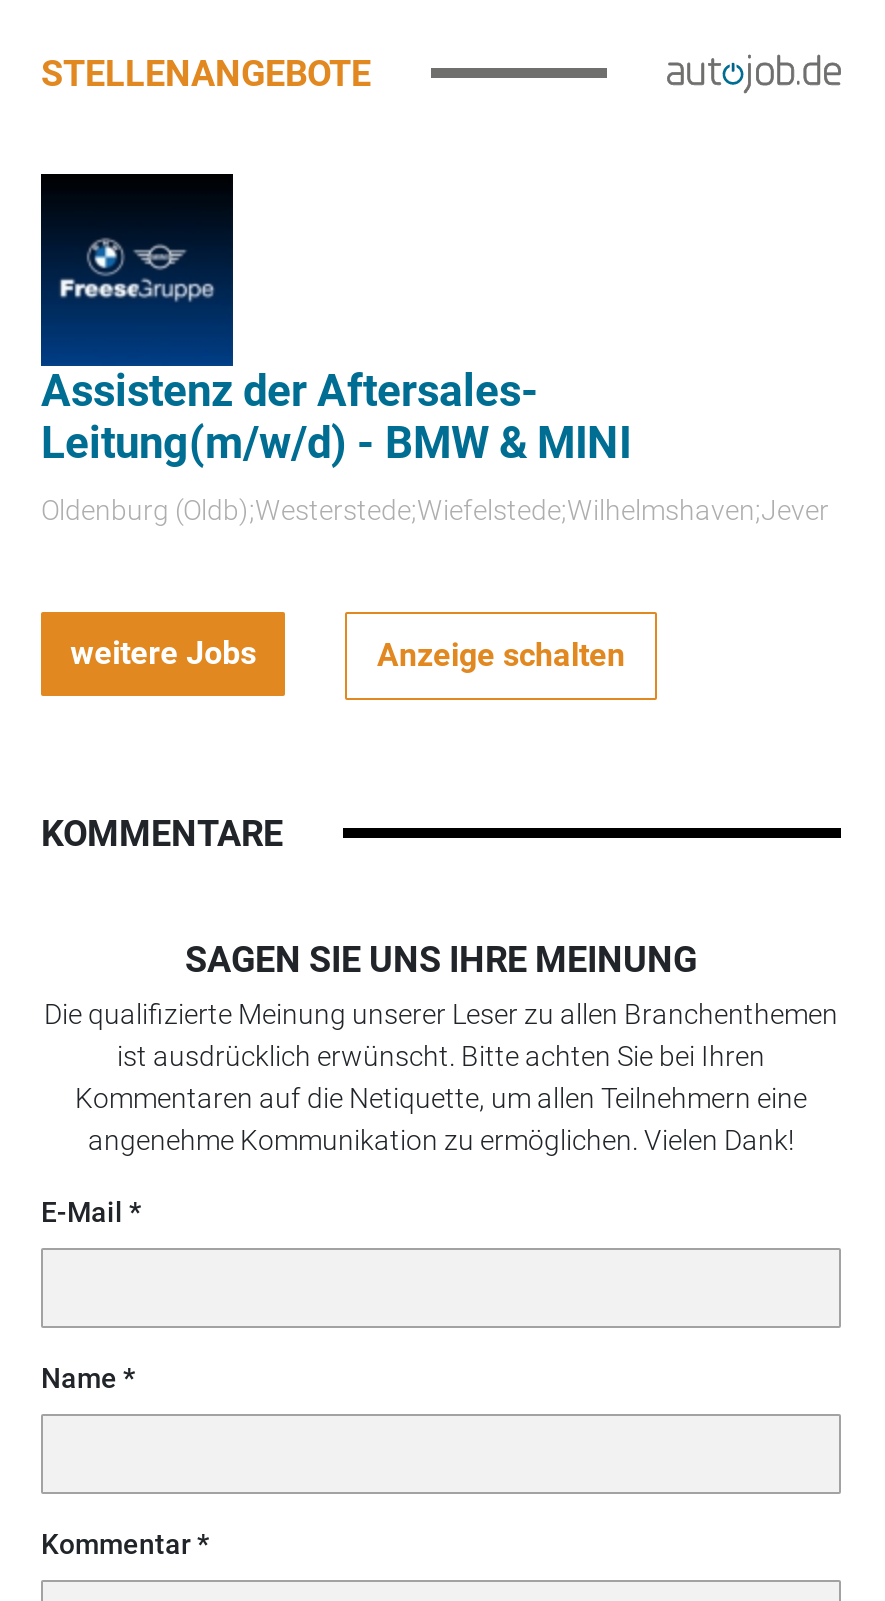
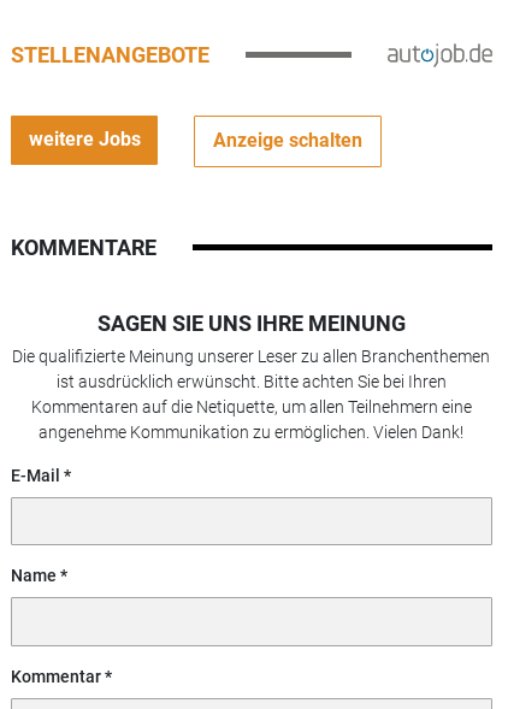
[39,172,829,526] [image] | Assistenz der Aftersales- | Leitung(m/w/d) - BMW & MINI | Oldenburg (Oldb);Westerstede;Wiefelstede;Wilhelmshaven;Jever -> none

